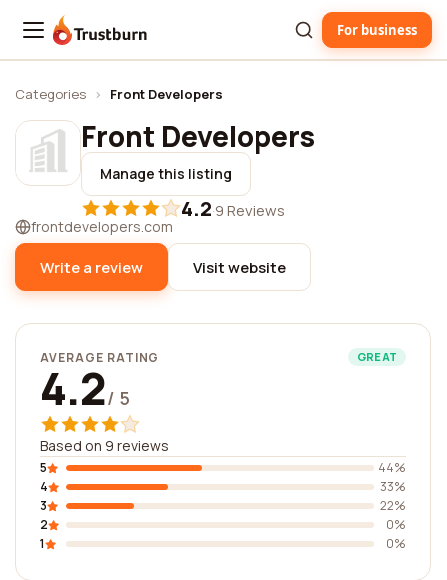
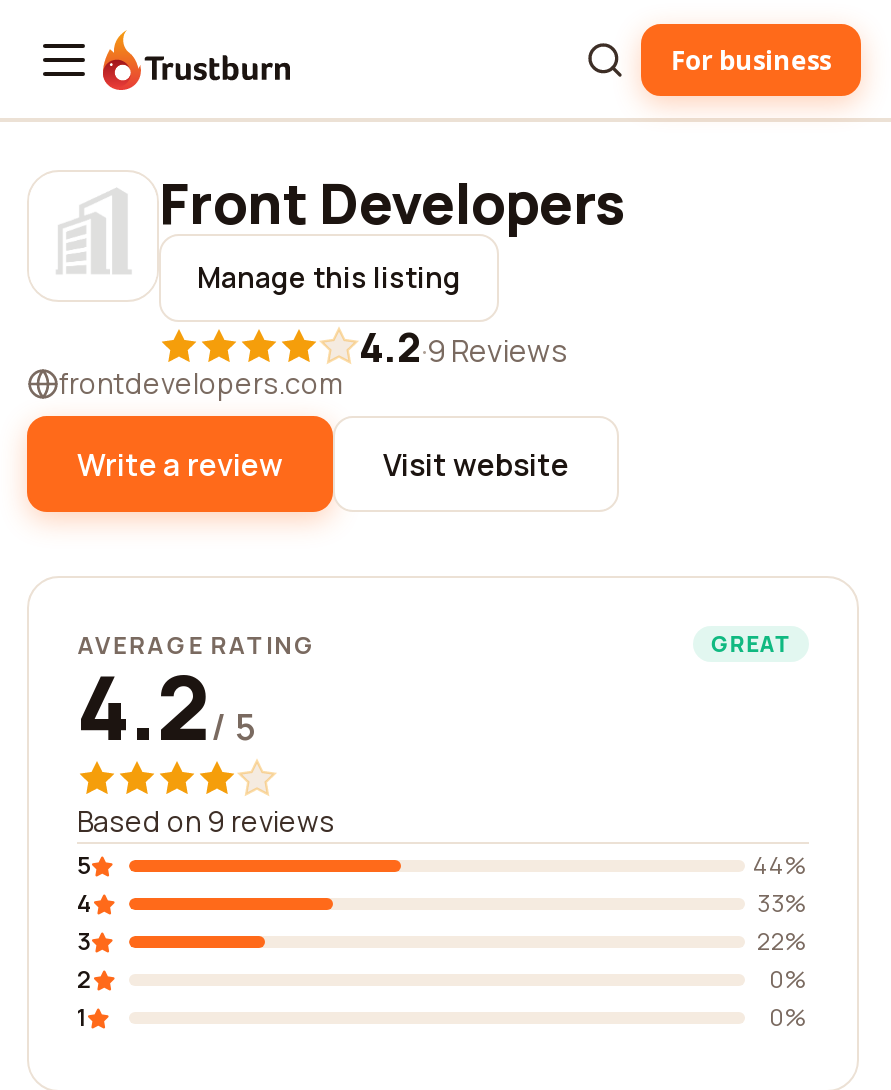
[15,85,223,103] Categories › Front Developers -> none

